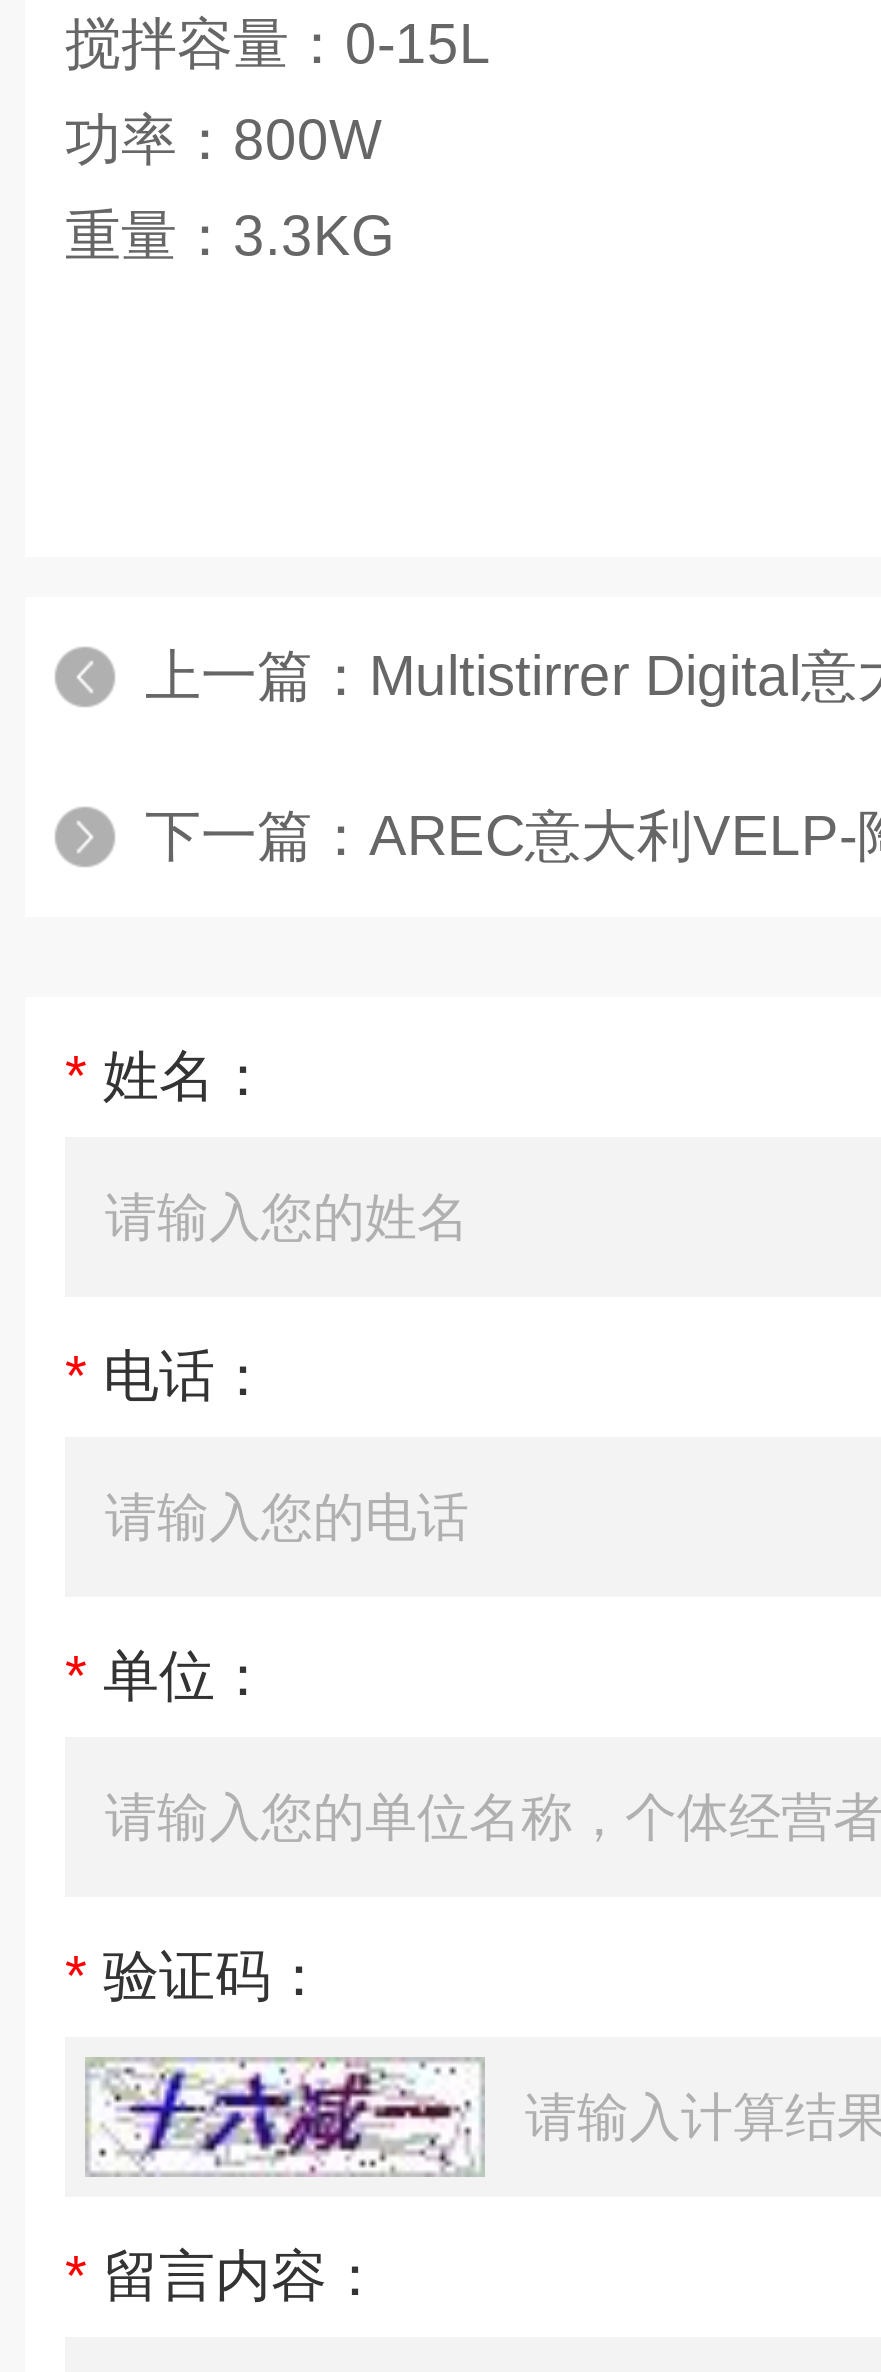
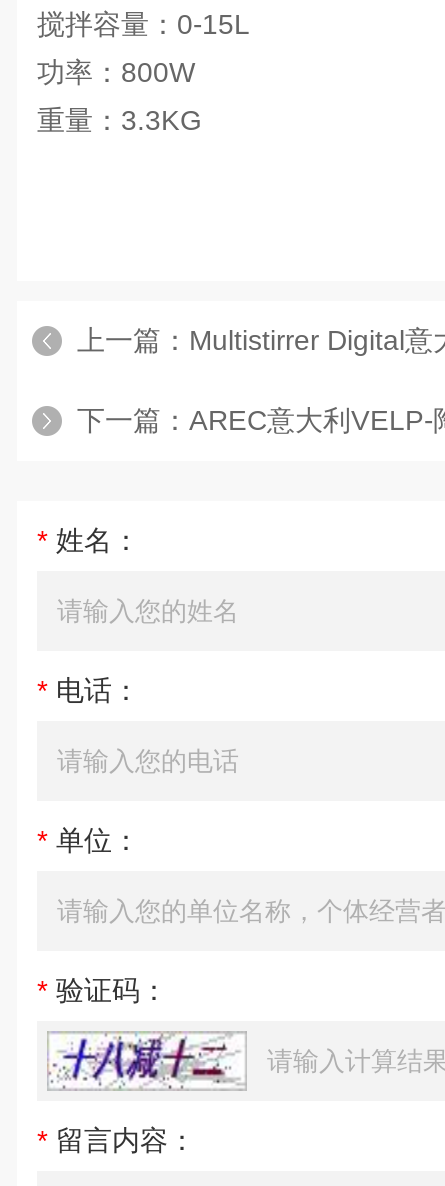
[85,2057,483,2175] [image] -> [47,1031,241,1090] [image]

